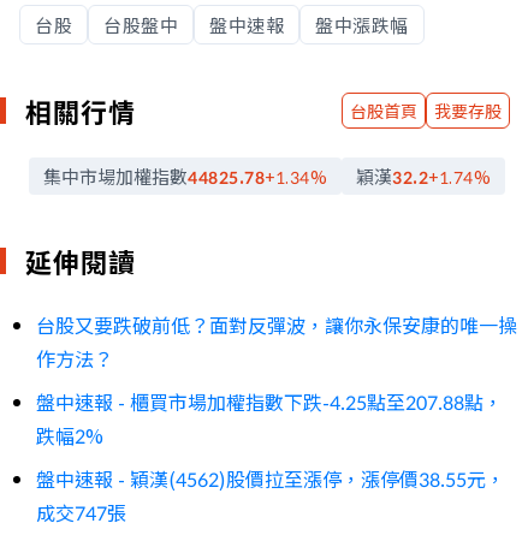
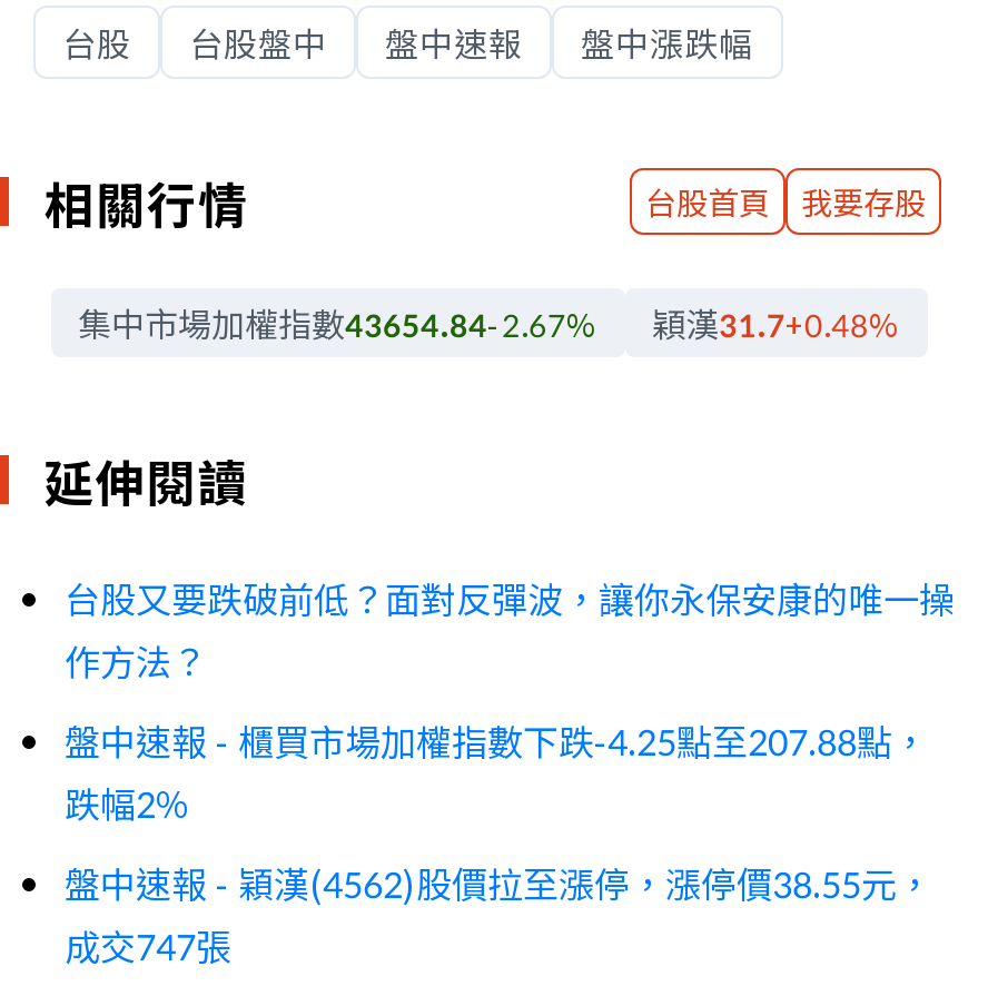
[43,164,327,189] 集中市場加權指數44825.78+1.34% -> [78,300,599,346] 集中市場加權指數43654.84-2.67%
[356,164,491,189] 穎漢32.2+1.74% -> [652,300,901,346] 穎漢31.7+0.48%

